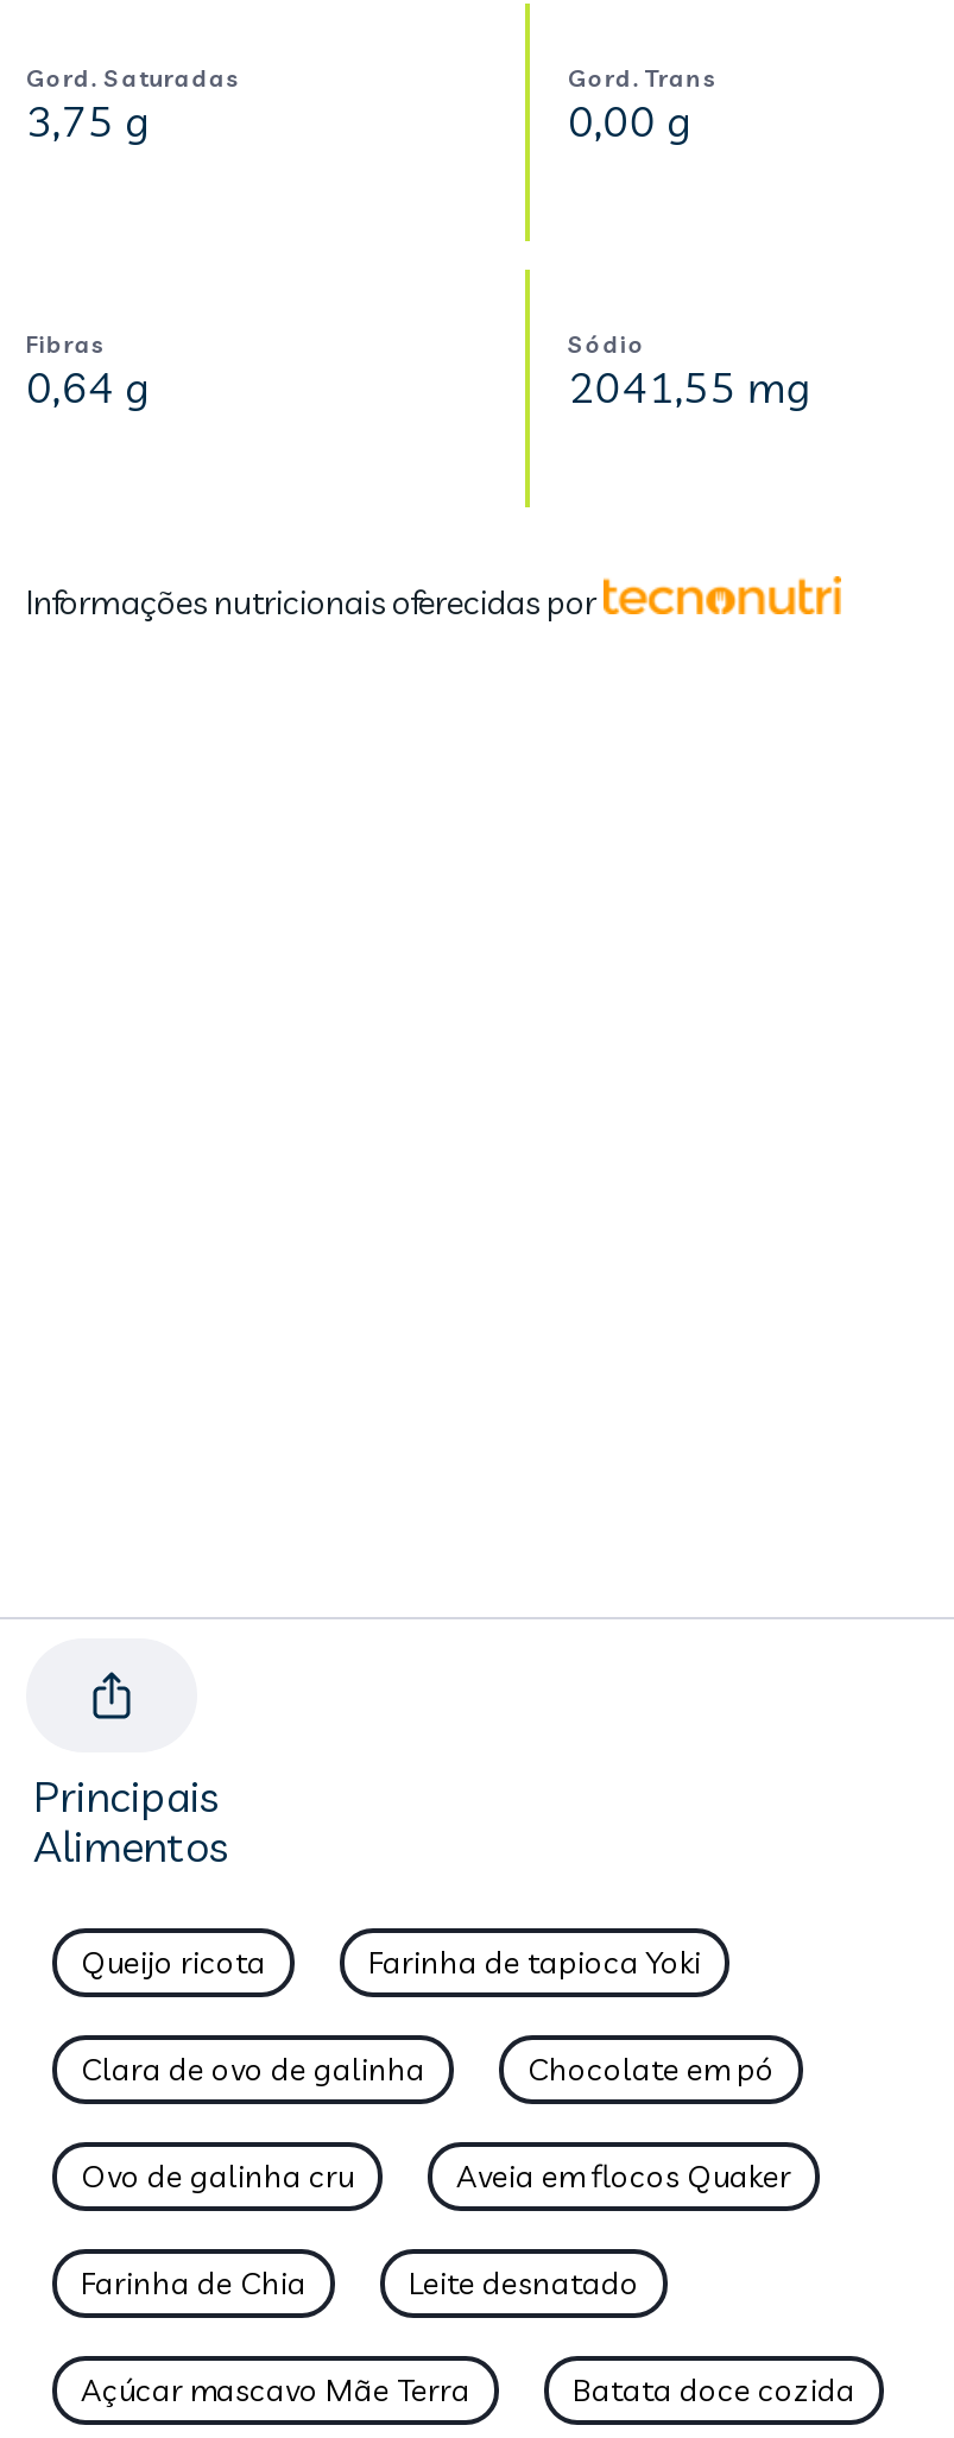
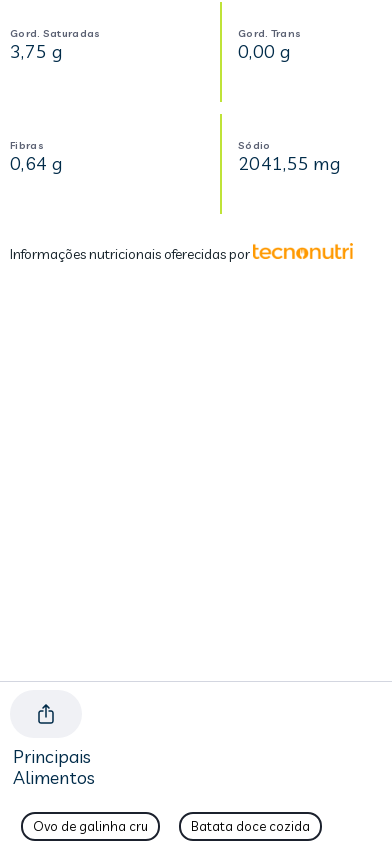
[81,1943,775,2088] Queijo ricota | Farinha de tapioca Yoki | Clara de ovo de galinha | Chocolate em pó -> none
[81,2156,791,2408] Aveia em flocos Quaker | Farinha de Chia | Leite desnatado | Açúcar mascavo Mãe Terra -> none

